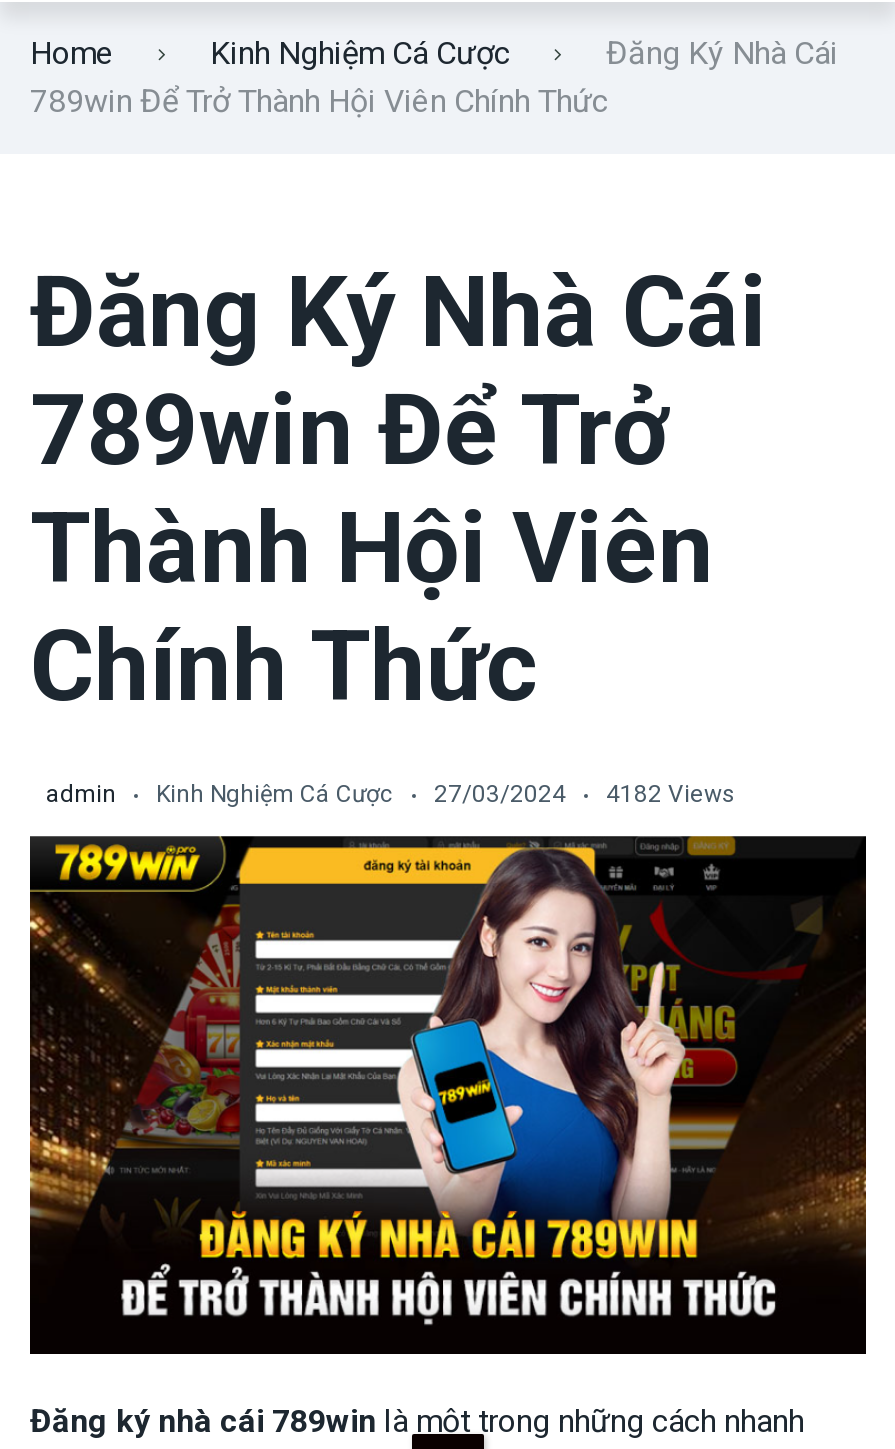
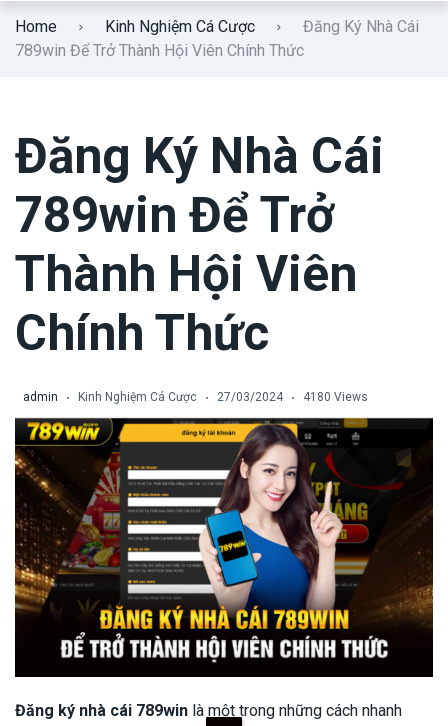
[606,780,736,808] 4182 Views -> [303,390,368,404] 4180 Views

